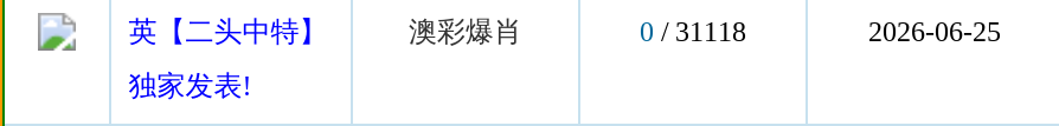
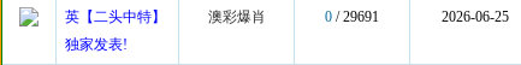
[640,15,746,48] 0 / 31118 -> [325,8,379,25] 0 / 29691

